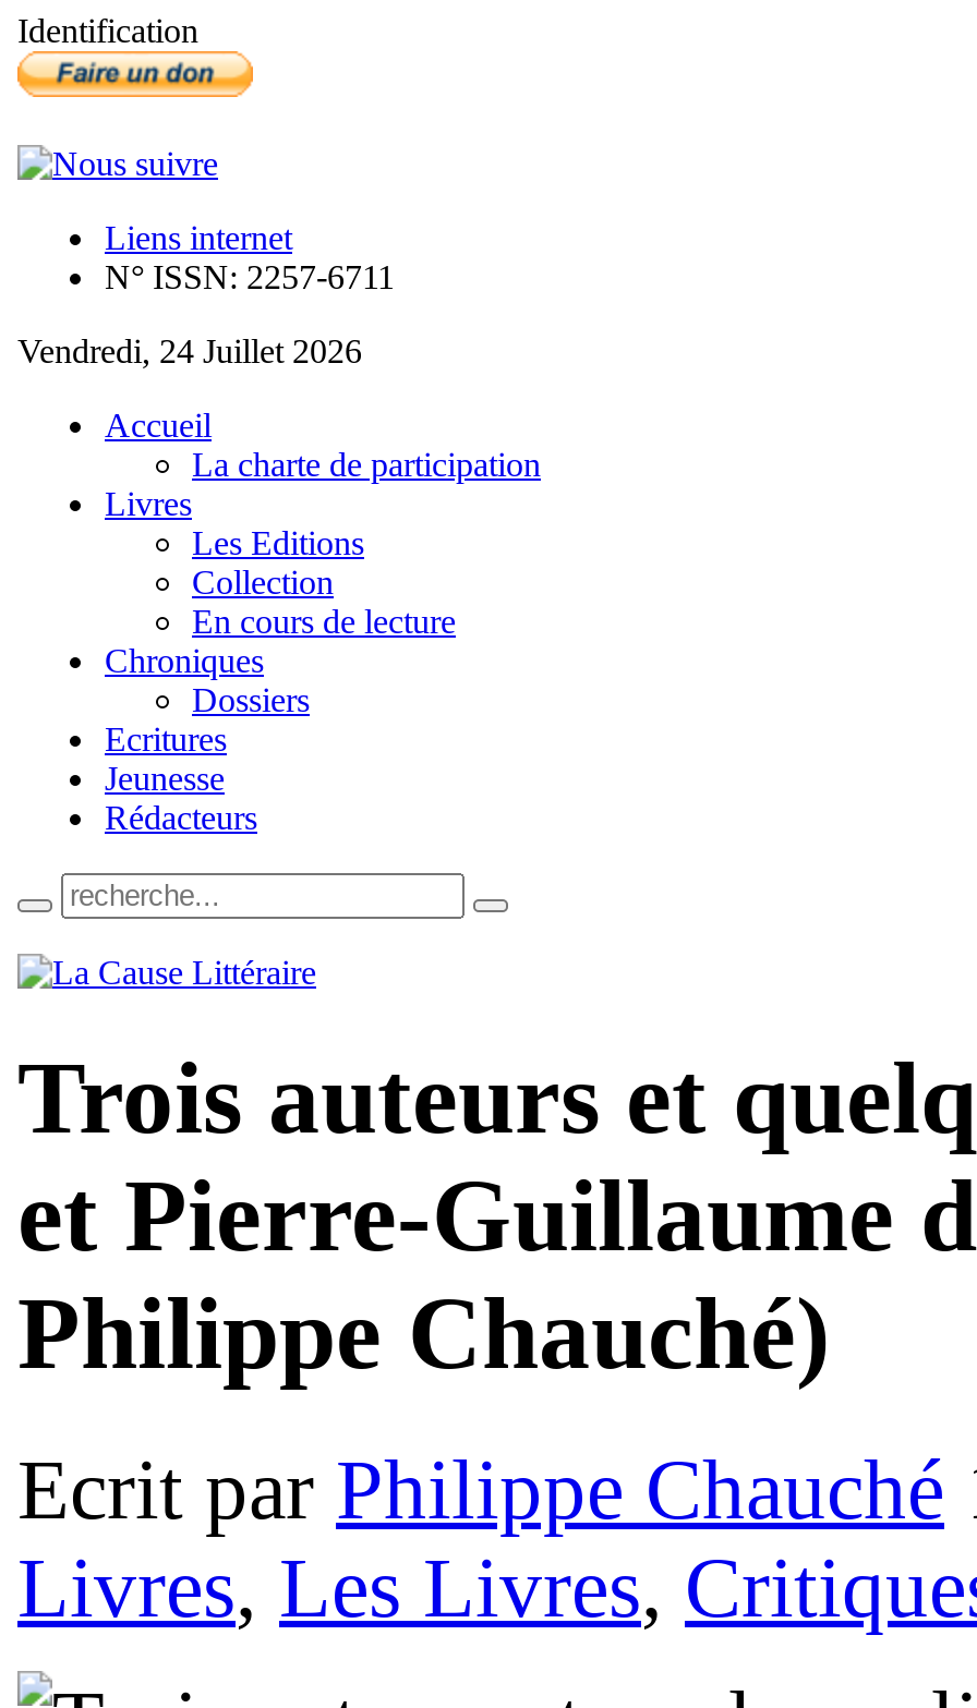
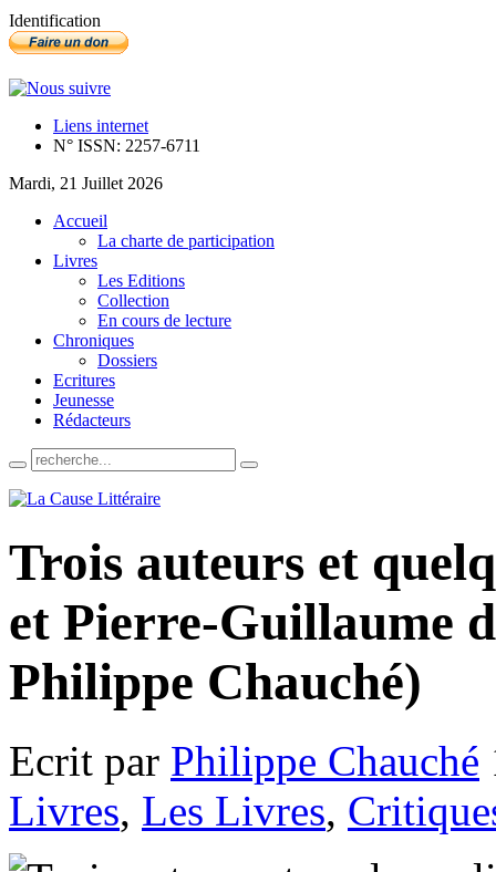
[17,332,362,370] Vendredi, 24 Juillet 2026 -> [9,174,163,193] Mardi, 21 Juillet 2026

